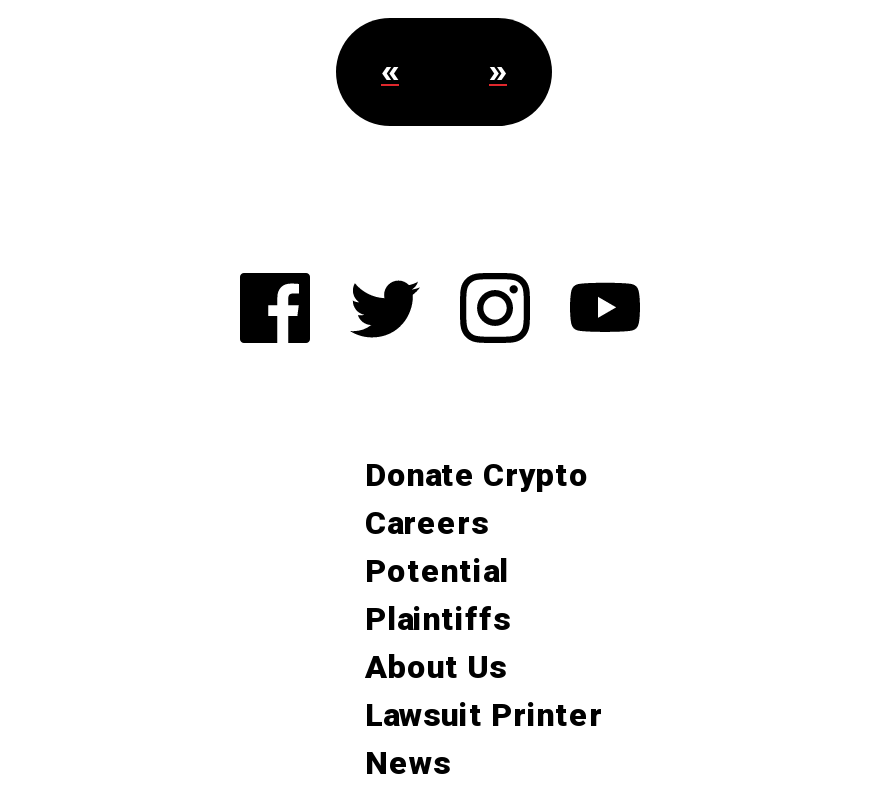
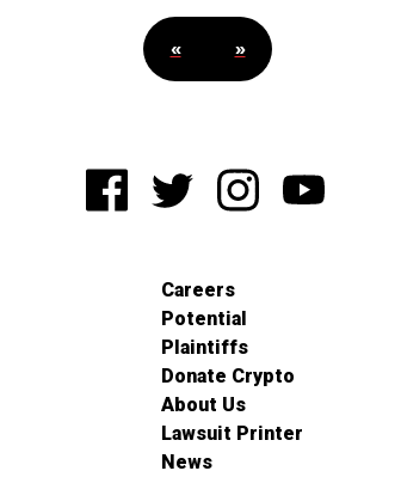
moved [365,456,589,494] -> [161,365,294,387]: Donate Crypto
moved [365,504,511,638] -> [161,279,248,359]: Careers | Potential | Plaintiffs

